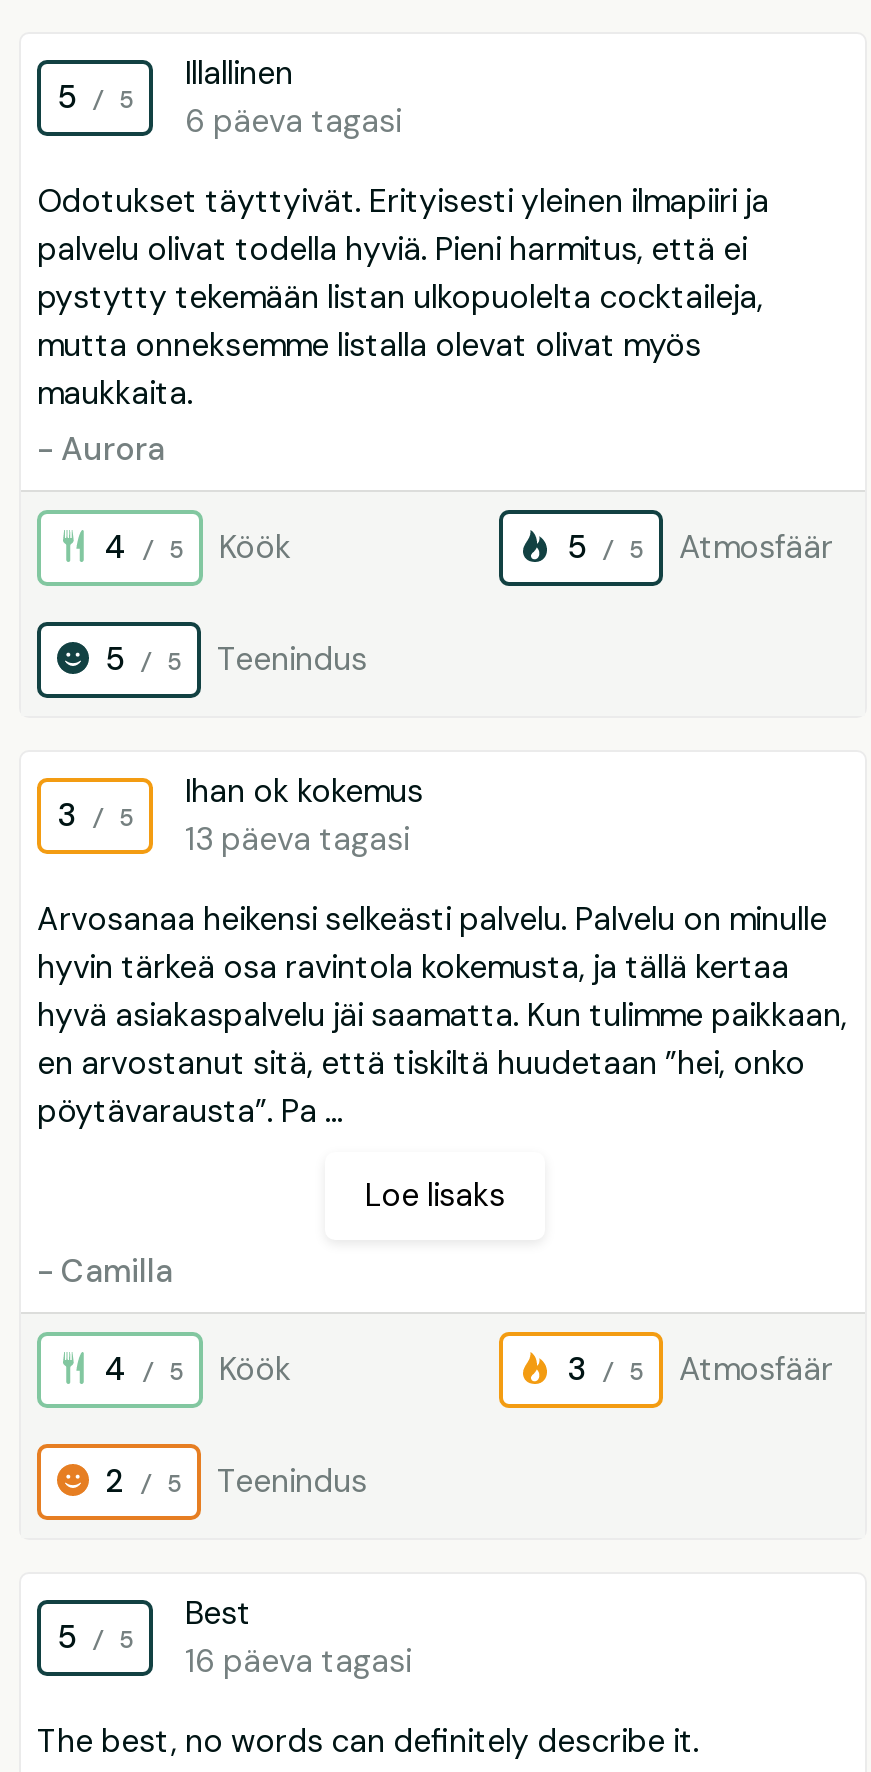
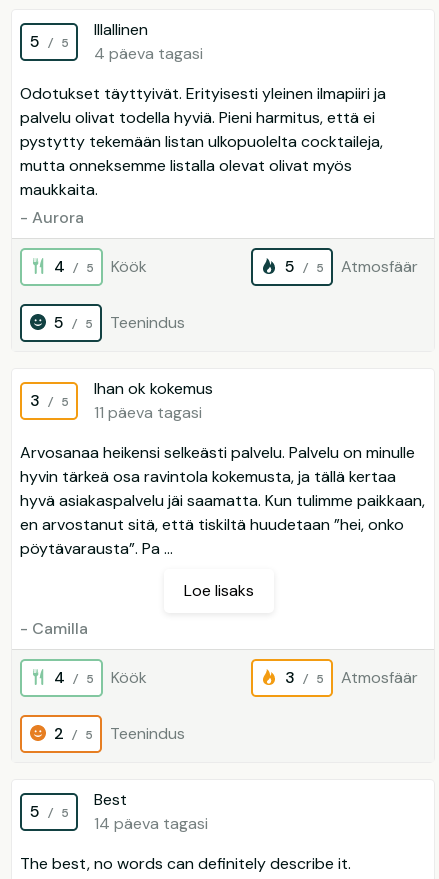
[185,100,401,142] 6 päeva tagasi -> [94,43,203,64] 4 päeva tagasi
[185,818,409,860] 13 päeva tagasi -> [94,402,202,423] 11 päeva tagasi
[185,1640,411,1682] 16 päeva tagasi -> [94,813,208,834] 14 päeva tagasi

